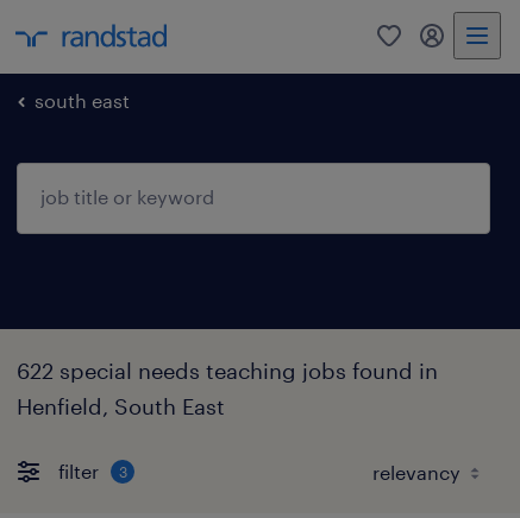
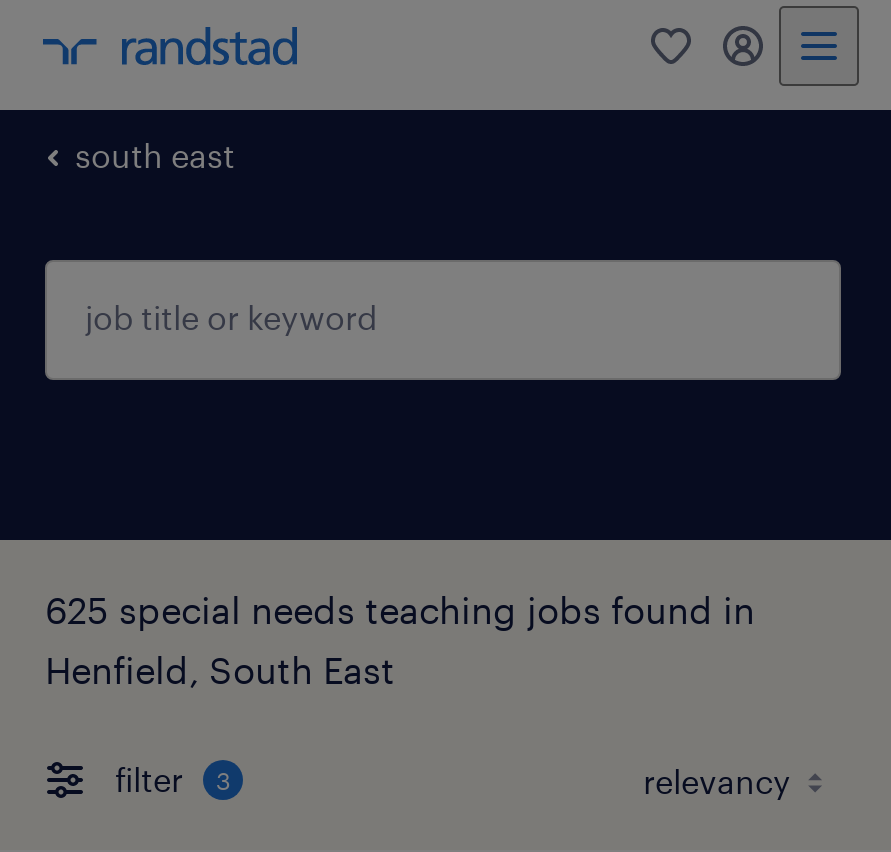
[17,358,438,384] 622 special needs teaching jobs found in -> [45,588,755,632] 625 special needs teaching jobs found in

